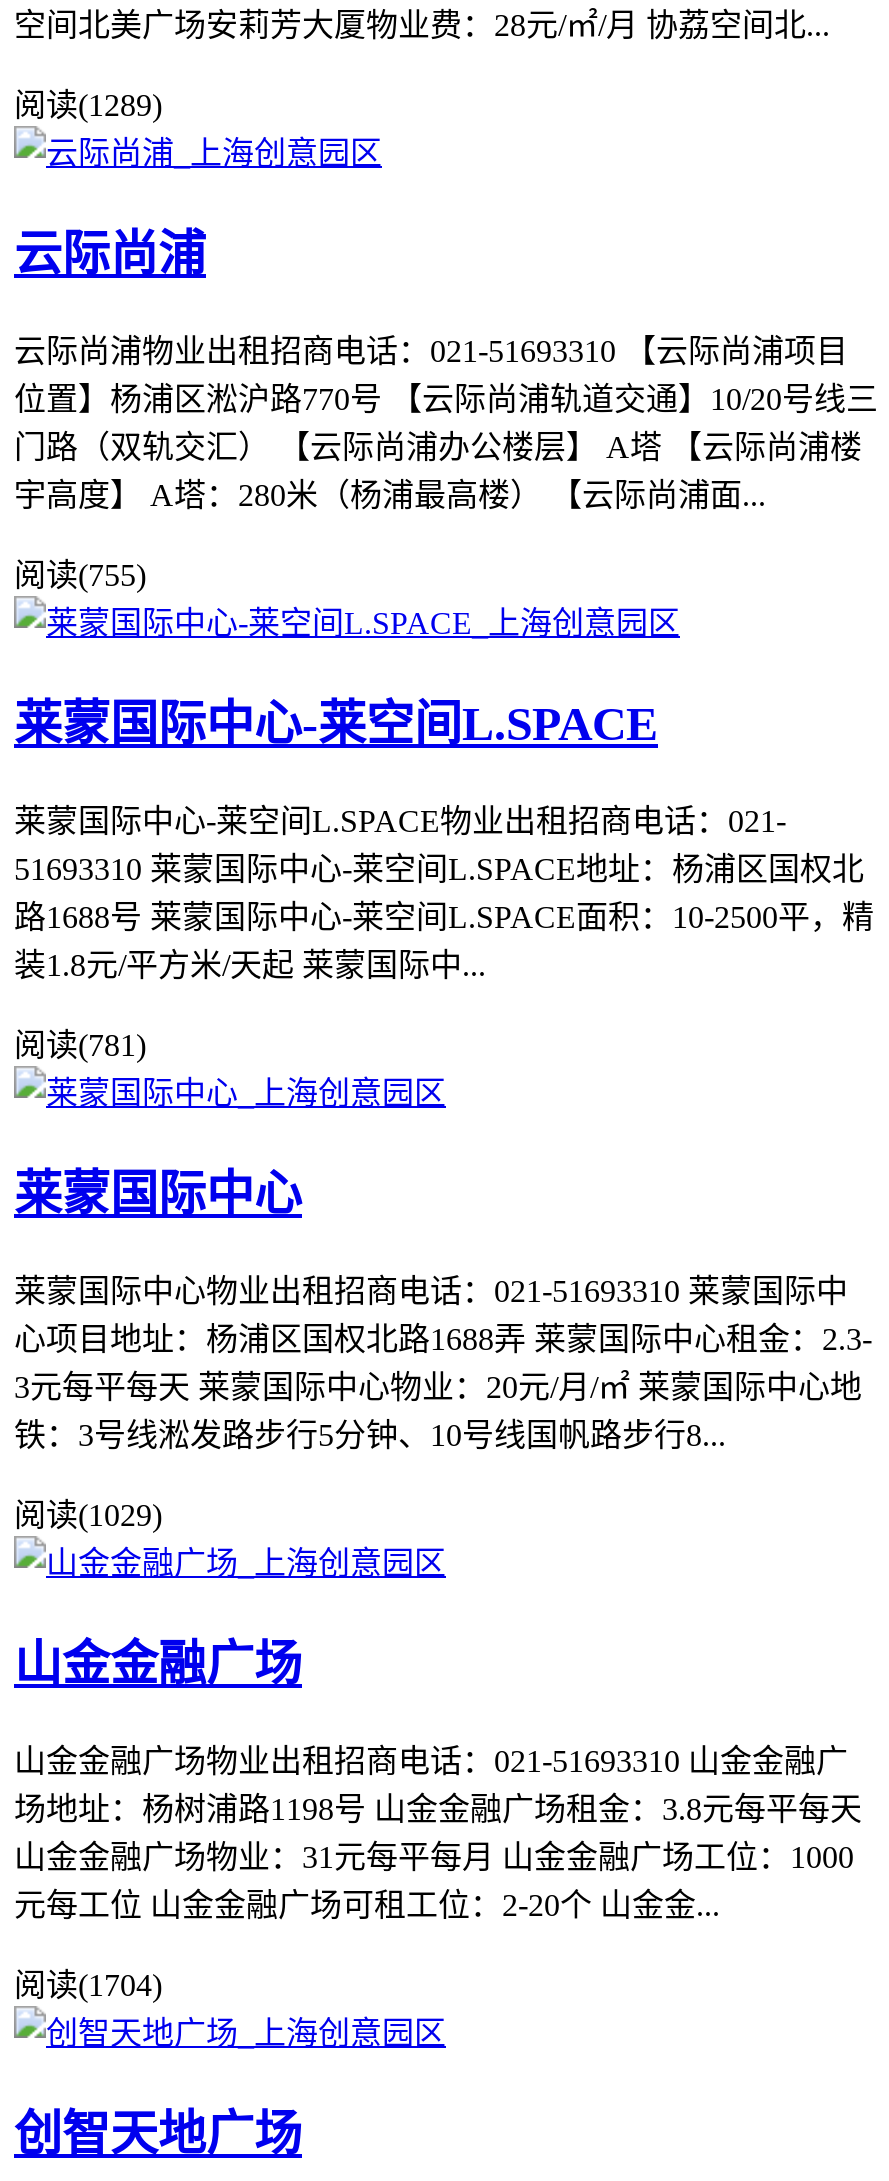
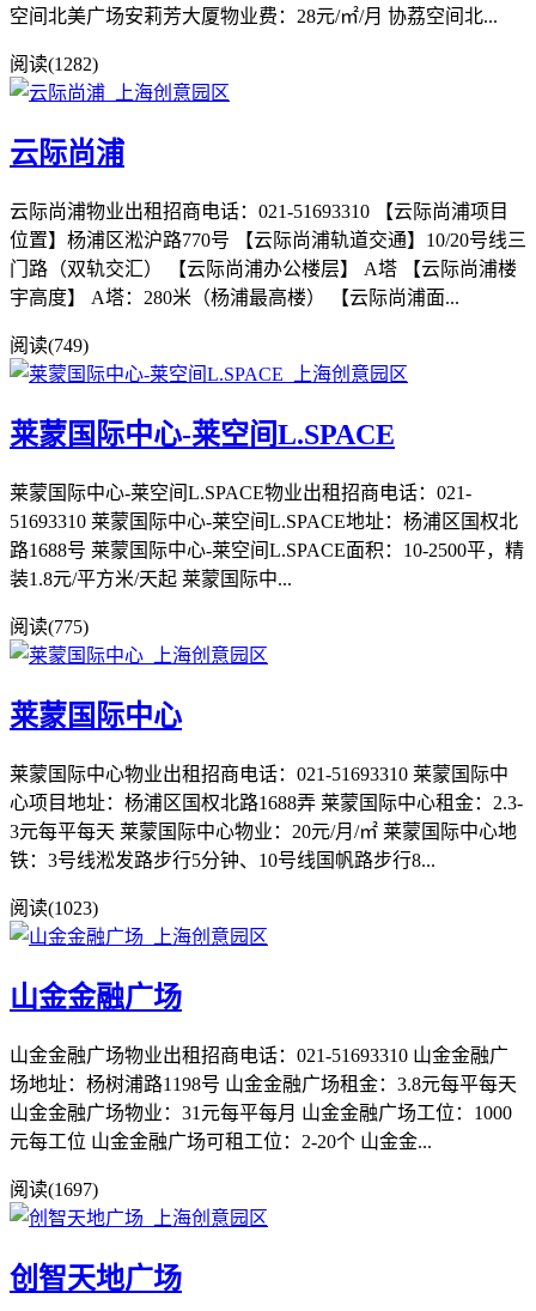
[14,89,162,123] 阅读(1289) -> [10,54,98,75] 阅读(1282)
[14,558,146,592] 阅读(755) -> [10,335,89,356] 阅读(749)
[14,1028,146,1062] 阅读(781) -> [10,617,89,637] 阅读(775)
[14,1498,162,1532] 阅读(1029) -> [10,898,98,918] 阅读(1023)
[14,1967,162,2001] 阅读(1704) -> [10,1179,98,1199] 阅读(1697)

